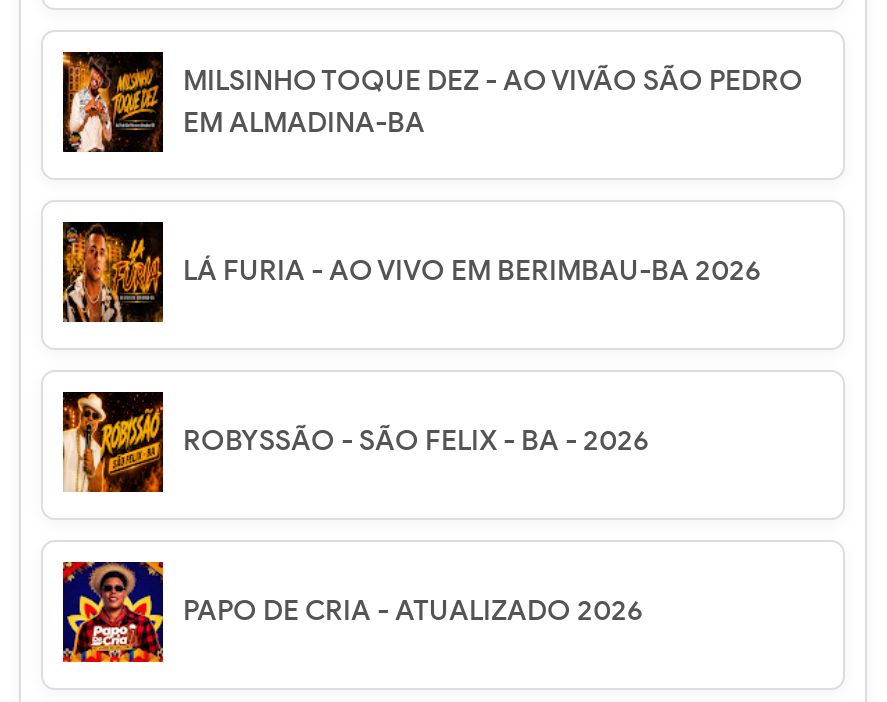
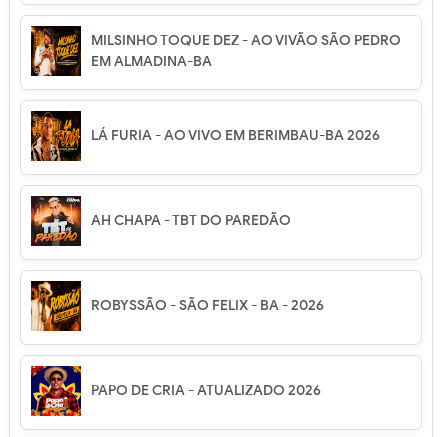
none -> [30,196,291,247] [image] | AH CHAPA - TBT DO PAREDÃO

